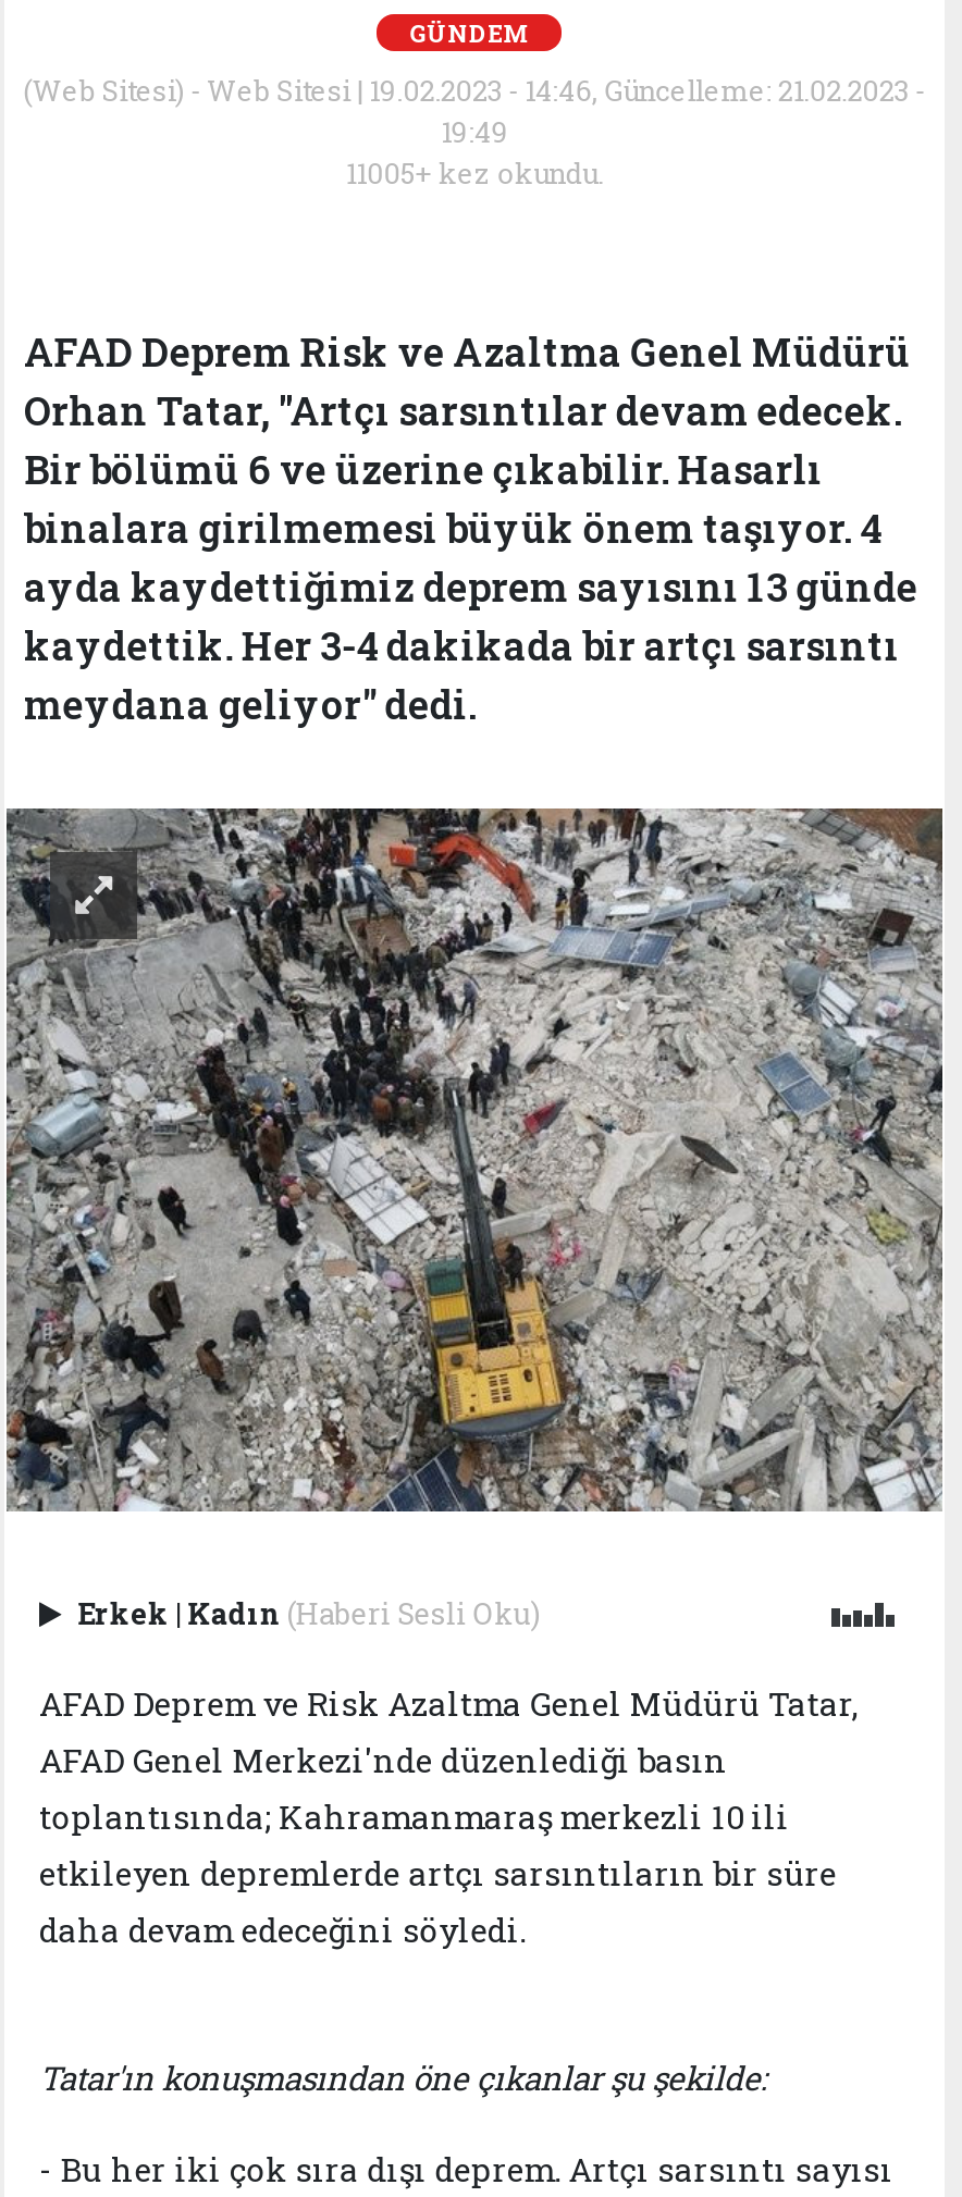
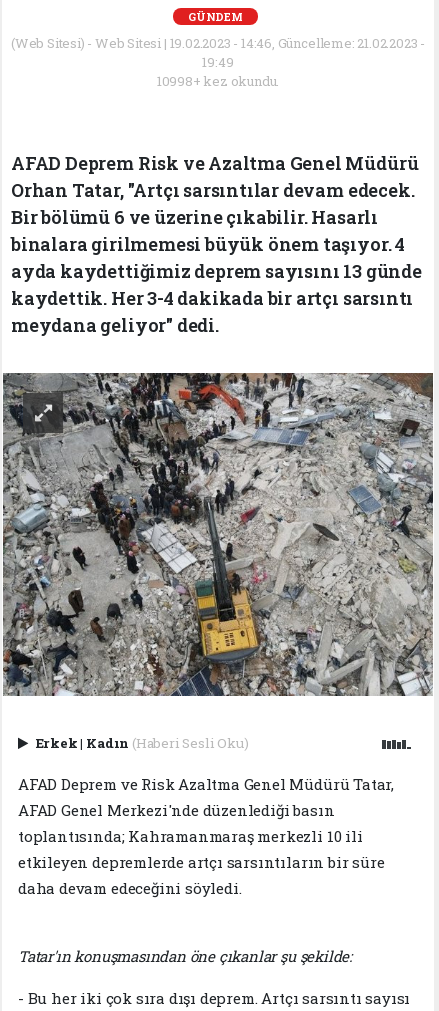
[345,153,604,192] 11005+ kez okundu. -> [157,72,279,90] 10998+ kez okundu.

